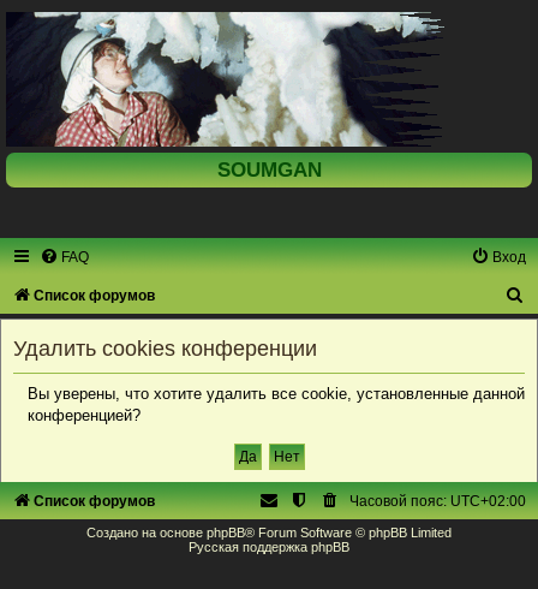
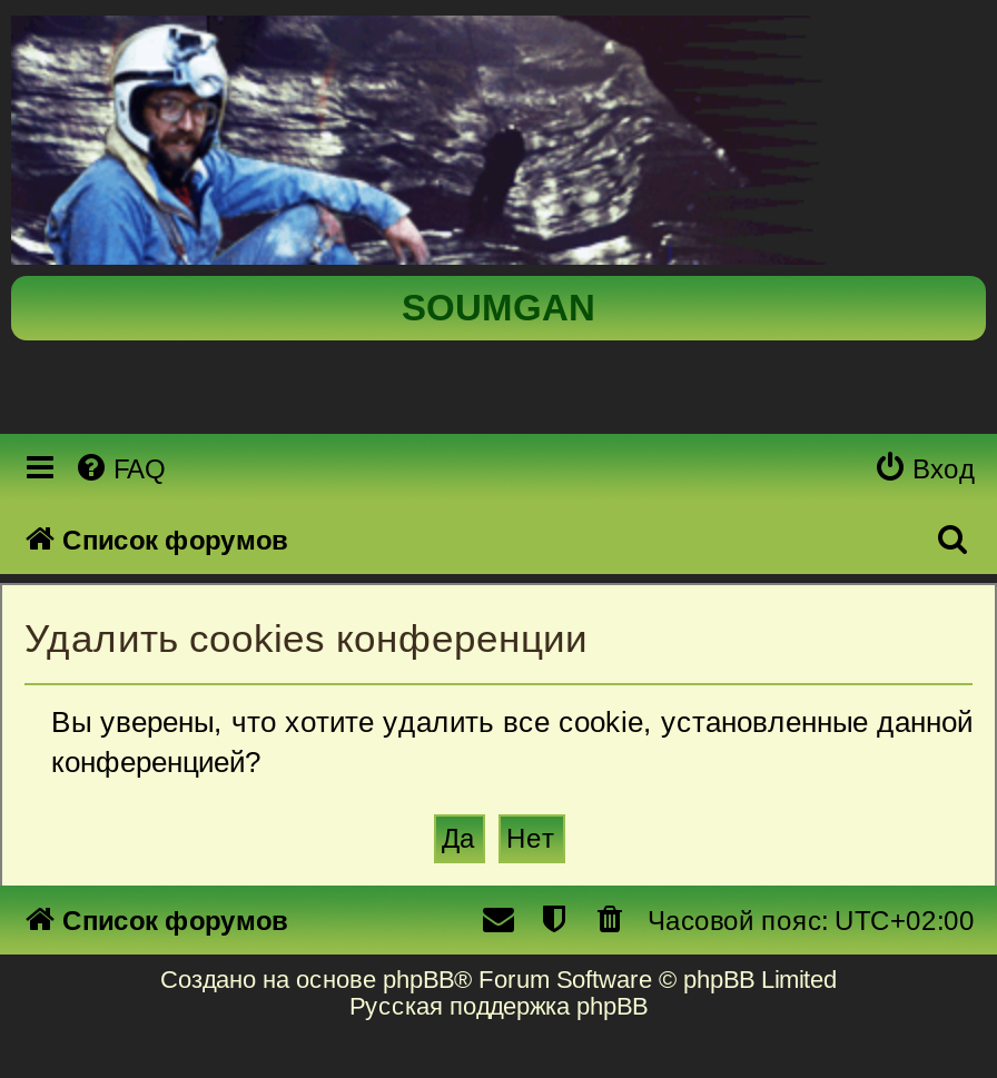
[6,11,444,148] [image] -> [9,16,819,267] [image]

